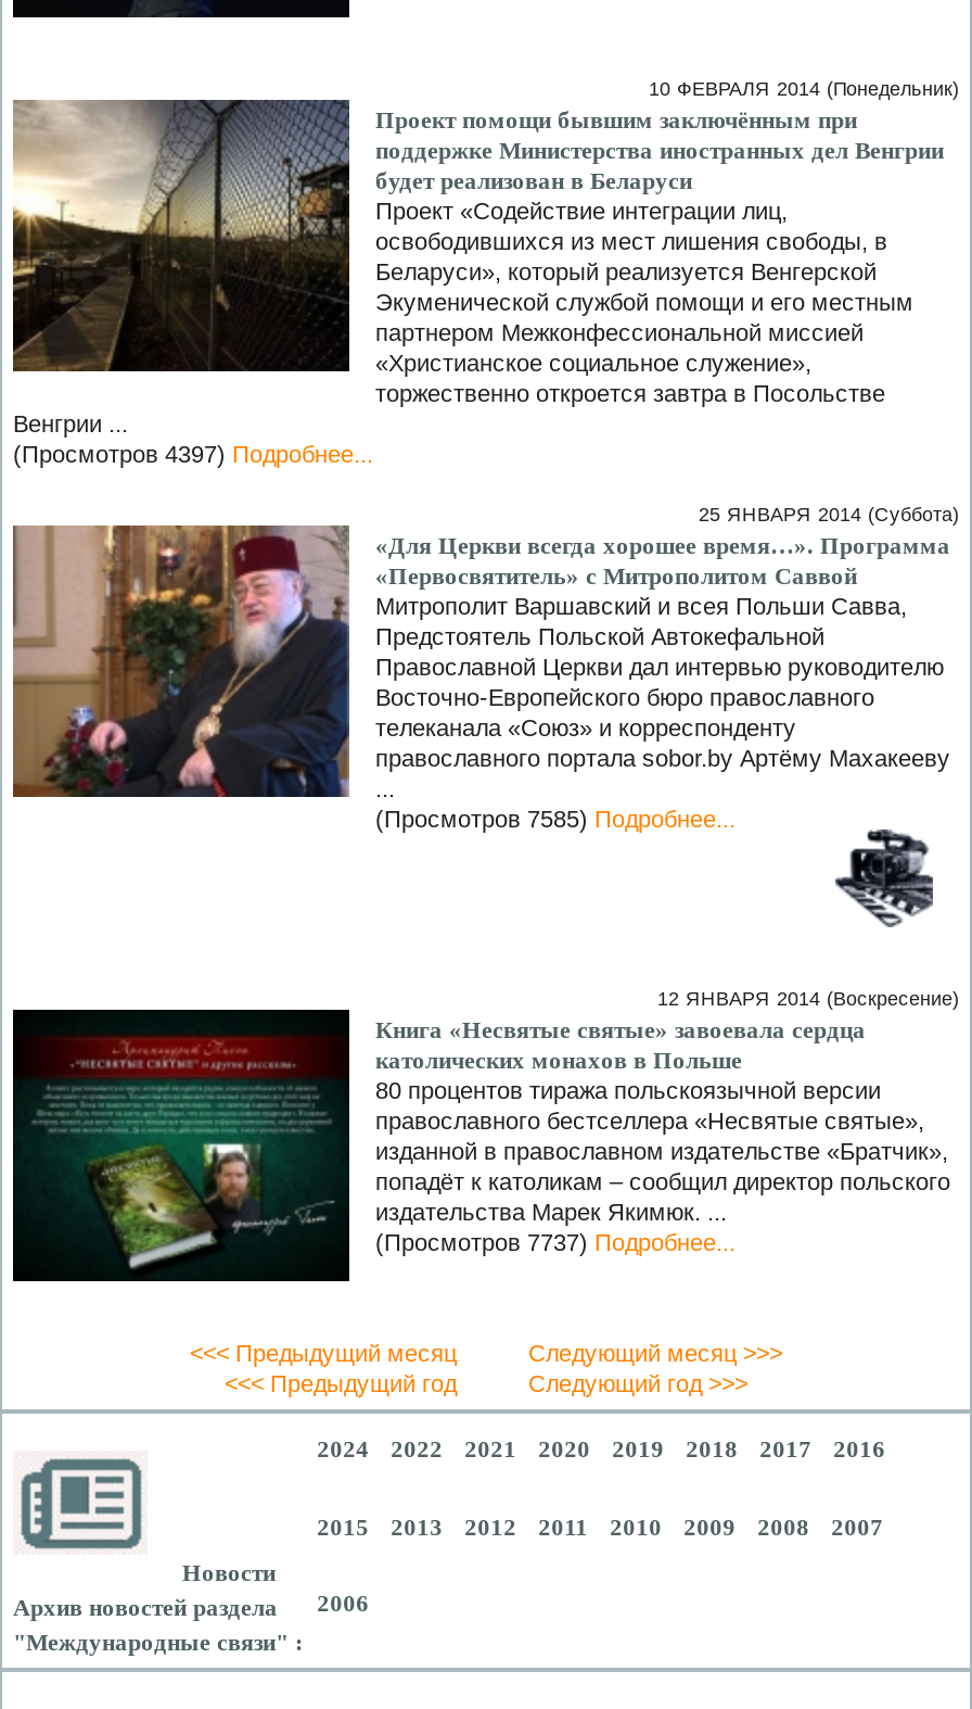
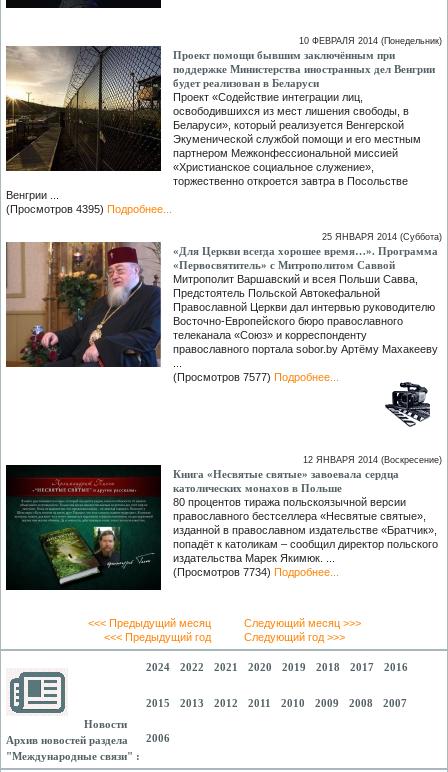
[13,441,373,467] (Просмотров 4397) Подробнее... -> [6,203,172,215] (Просмотров 4395) Подробнее...
[375,806,736,832] (Просмотров 7585) Подробнее... -> [173,371,339,383] (Просмотров 7577) Подробнее...
[375,1229,736,1255] (Просмотров 7737) Подробнее... -> [173,566,339,578] (Просмотров 7734) Подробнее...

